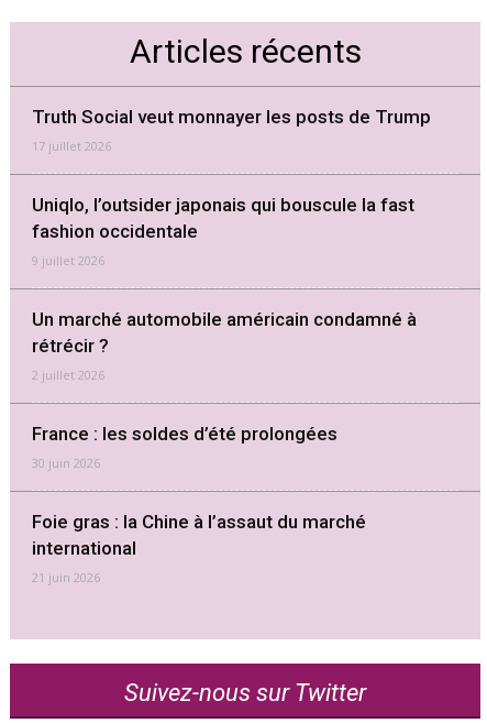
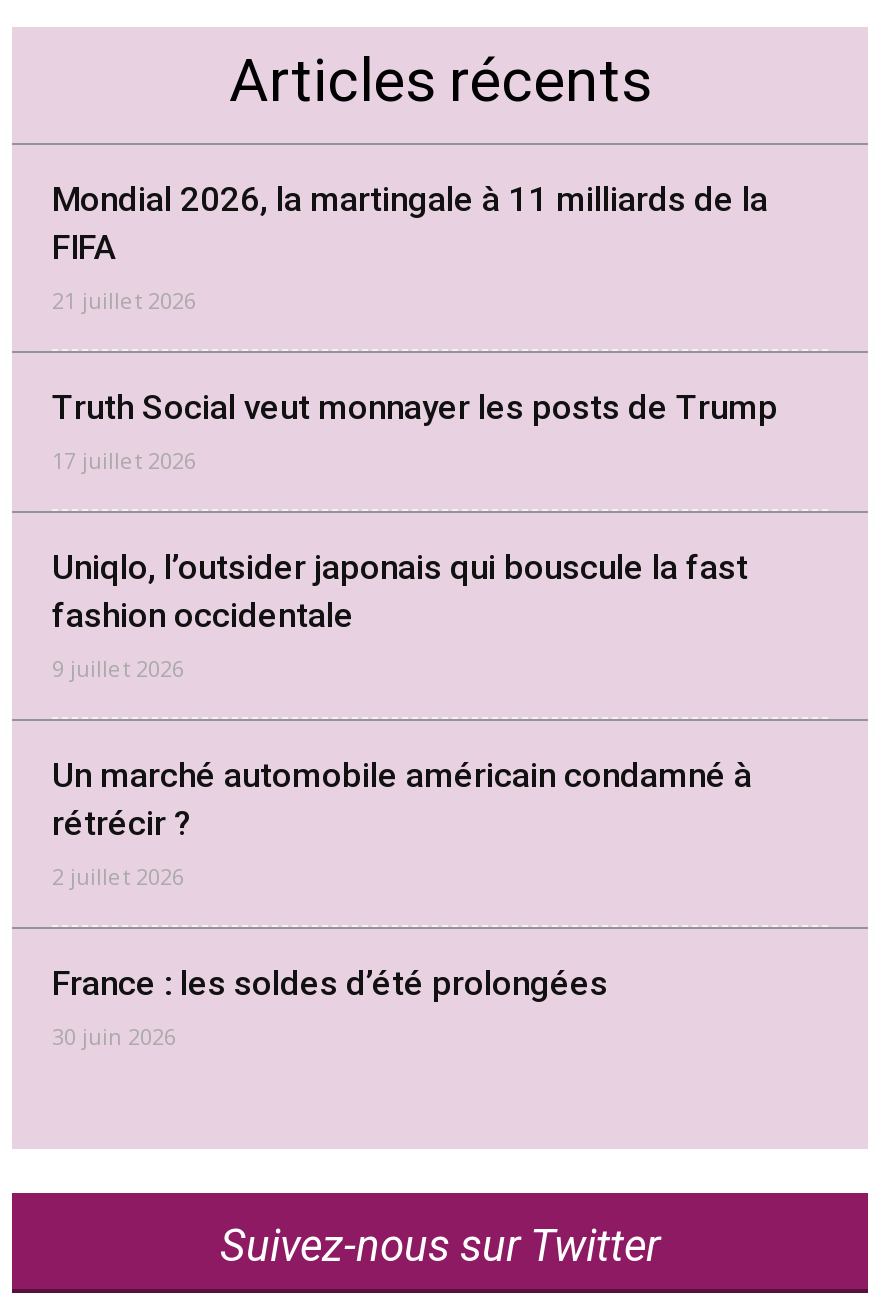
none -> [52,178,768,314] Mondial 2026, la martingale à 11 milliards de la | FIFA | 21 juillet 2026
moved [32,106,431,471] -> [52,386,778,1050]: Truth Social veut monnayer les posts de Trump | 17 juillet 2026 | Uniqlo, l’outsider japonais qui bouscule la fast | ... | France : les soldes d’été prolongées | 30 juin 2026
[32,511,366,586] Foie gras : la Chine à l’assaut du marché | international | 21 juin 2026 -> none

